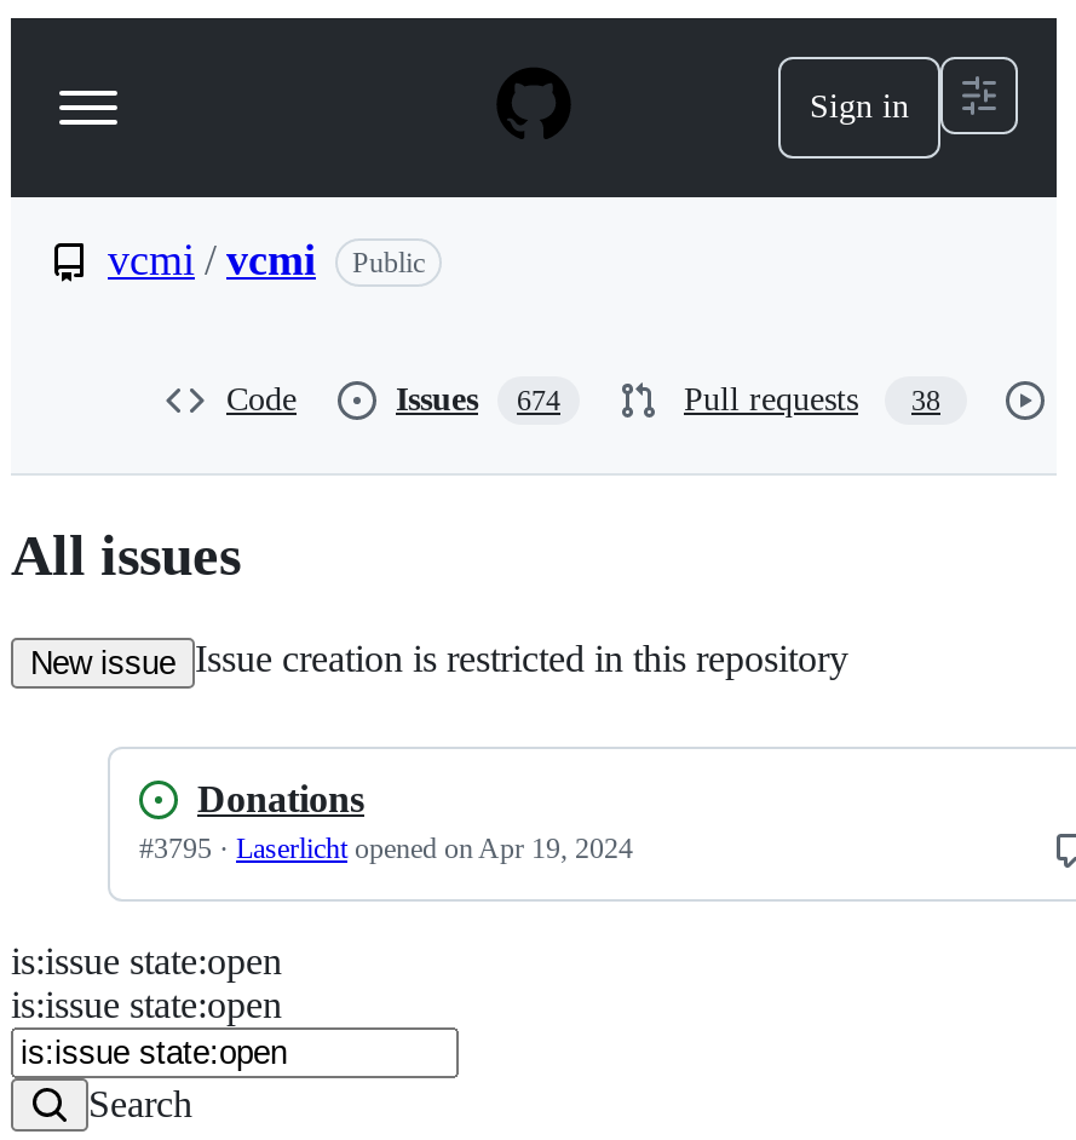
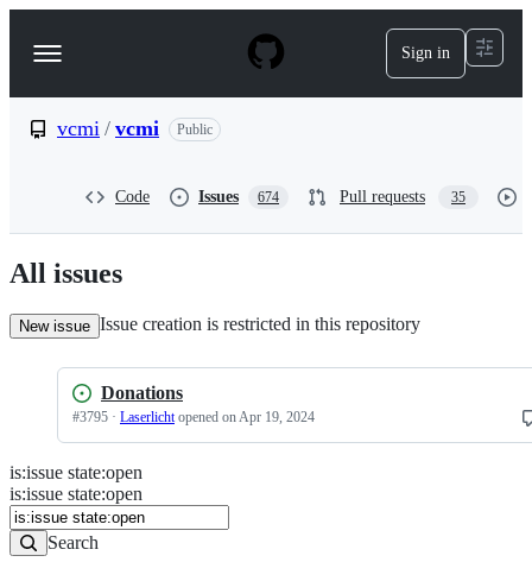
[684,381,940,418] Pull requests 38 -> [340,188,465,206] Pull requests 35

